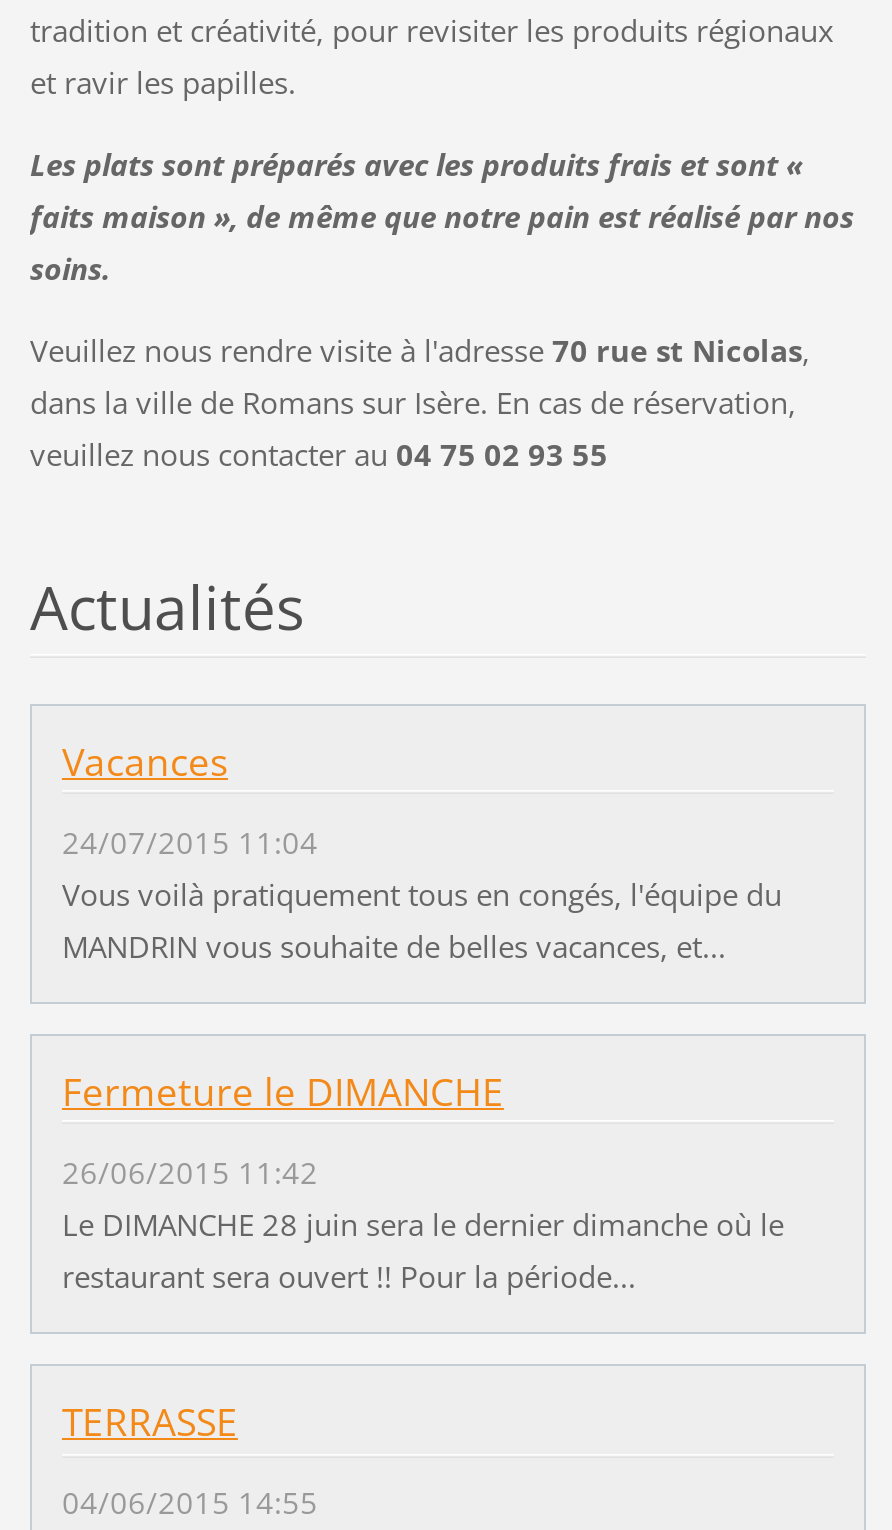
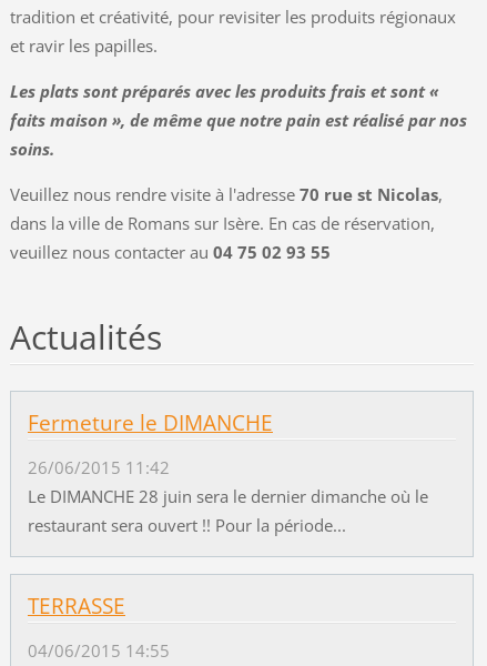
[62,735,782,966] Vacances | 24/07/2015 11:04 | Vous voilà pratiquement tous en congés, l'équipe du | MANDRIN vous souhaite de belles vacances, et... -> none

